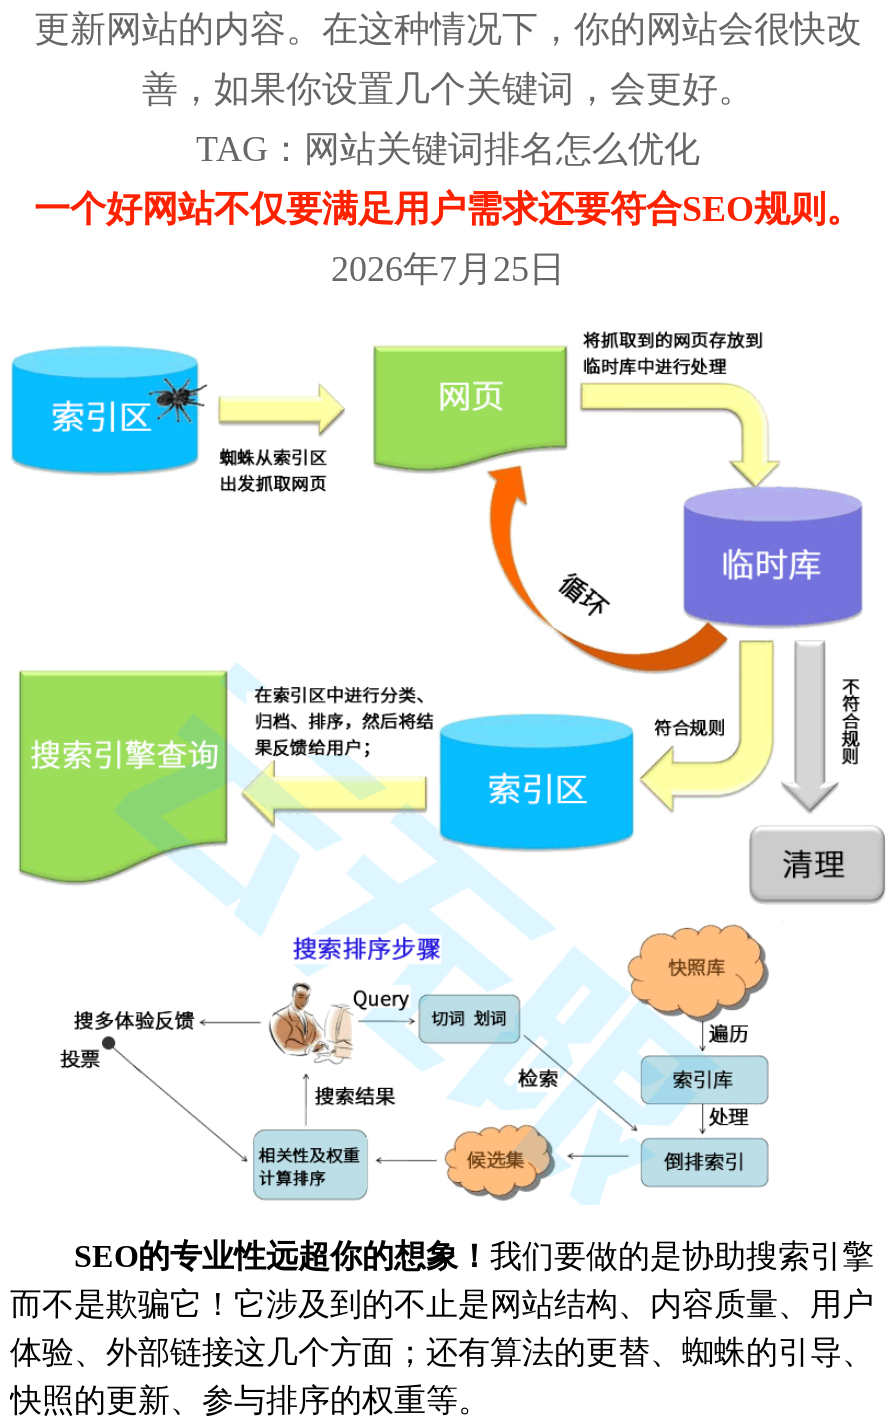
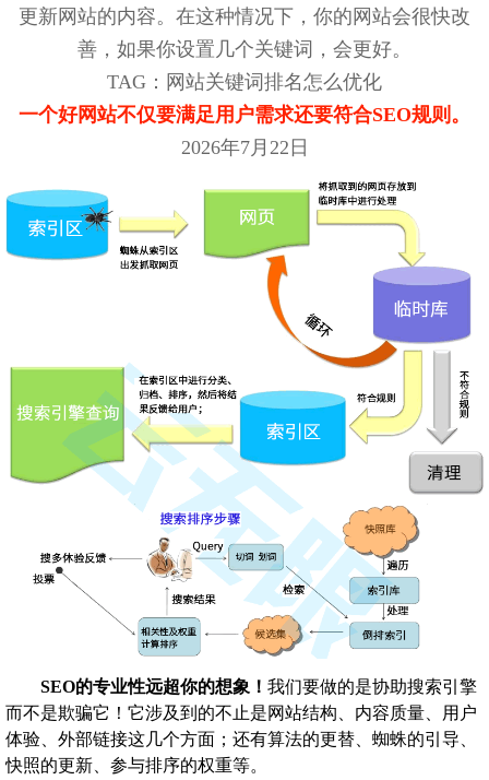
[331,250,565,290] 2026年7月25日 -> [181,137,308,159] 2026年7月22日

